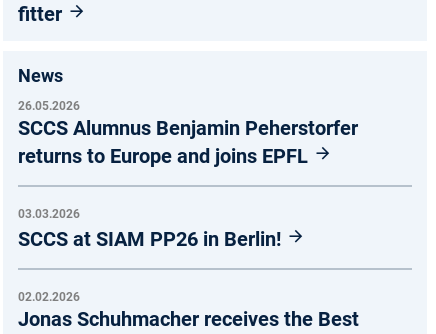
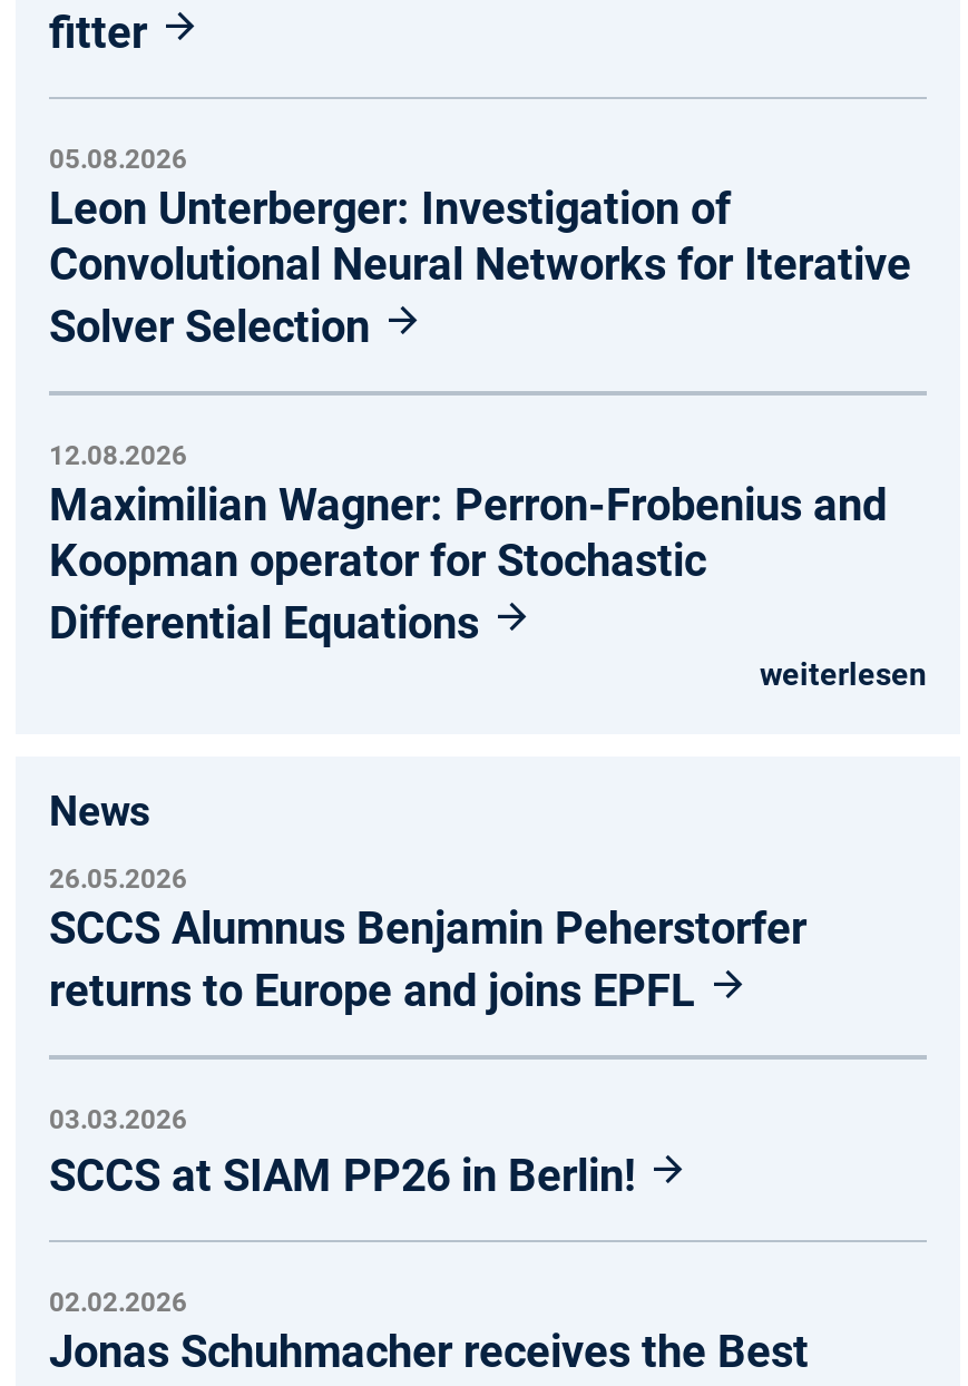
none -> [49,145,927,692] 05.08.2026 | Leon Unterberger: Investigation of | Convolutional Neural Networks for Iterative | Solver Selection | 12.08.2026 | Maximilian Wagner: Perron-Frobenius and | Koopman operator for Stochastic | Differential Equations | weiterlesen

